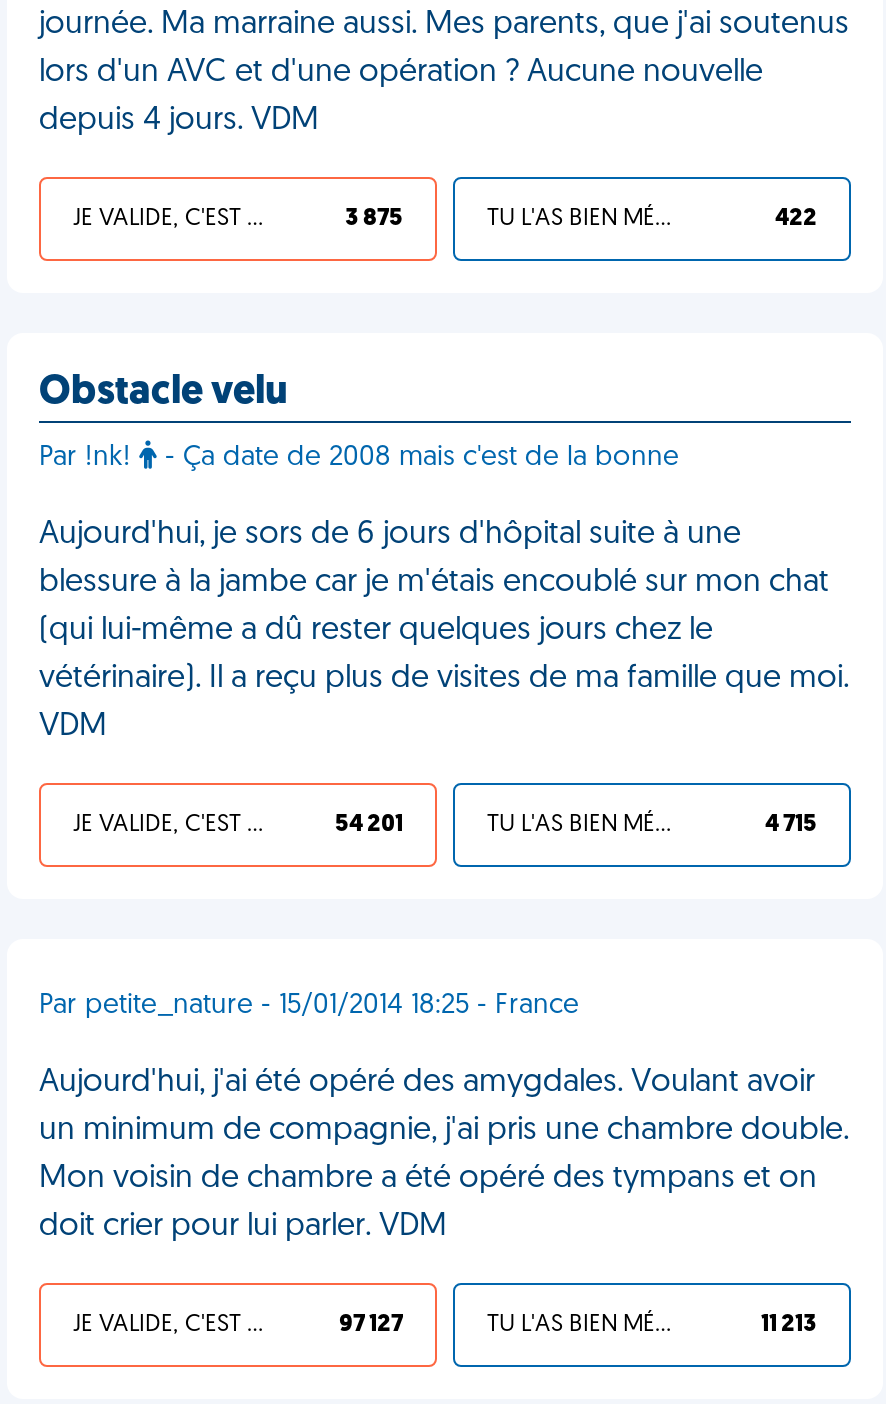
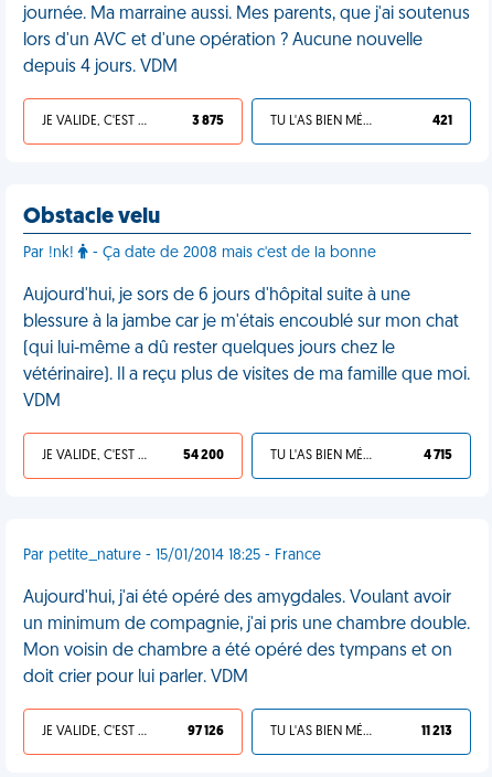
[775,207,817,231] 422 -> [432,115,452,128] 421
[335,813,403,837] 54 201 -> [183,449,224,462] 54 200
[339,1313,403,1337] 97 127 -> [188,725,224,738] 97 126

